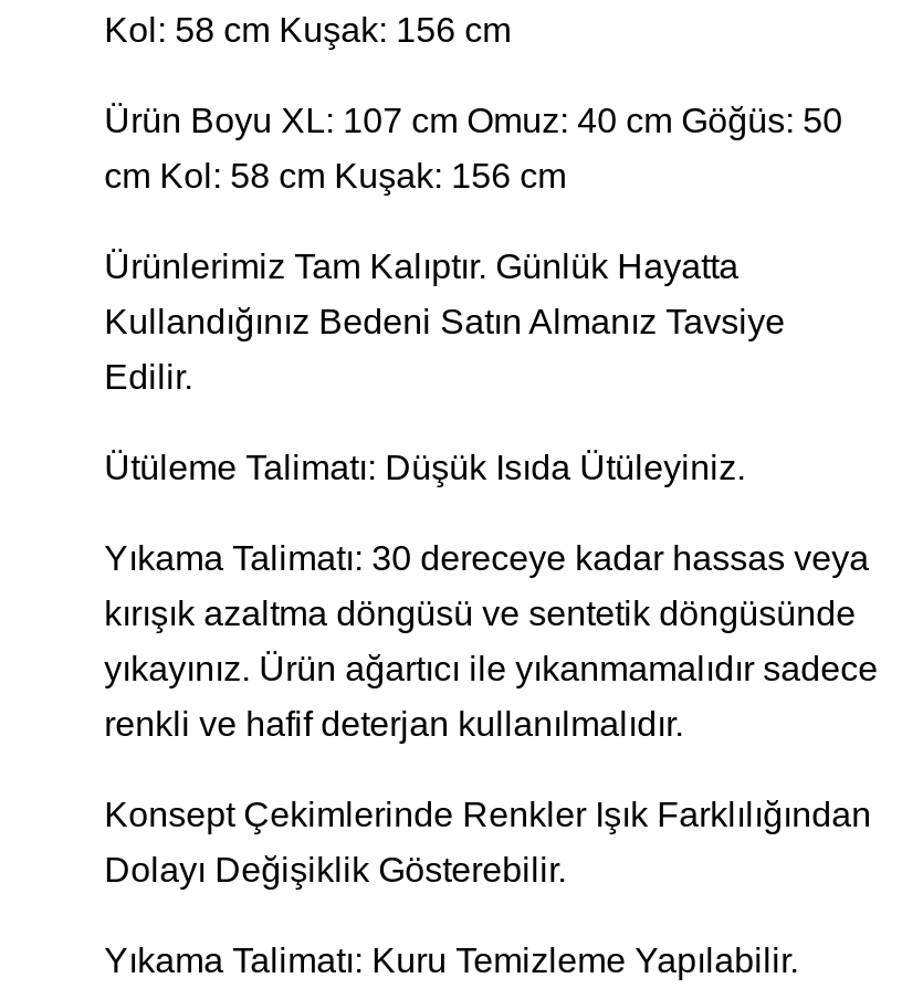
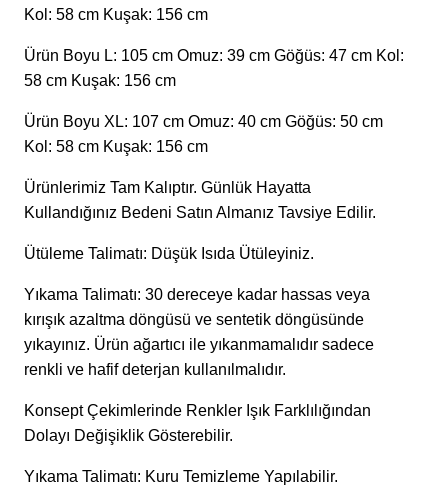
[104,101,843,194] Ürün Boyu XL: 107 cm Omuz: 40 cm Göğüs: 50 | cm Kol: 58 cm Kuşak: 156 cm -> [24,47,404,155] Ürün Boyu L: 105 cm Omuz: 39 cm Göğüs: 47 cm Kol: | 58 cm Kuşak: 156 cm | Ürün Boyu XL: 107 cm Omuz: 40 cm Göğüs: 50 cm | Kol: 58 cm Kuşak: 156 cm
moved [104,247,739,284] -> [24,179,311,196]: Ürünlerimiz Tam Kalıptır. Günlük Hayatta

